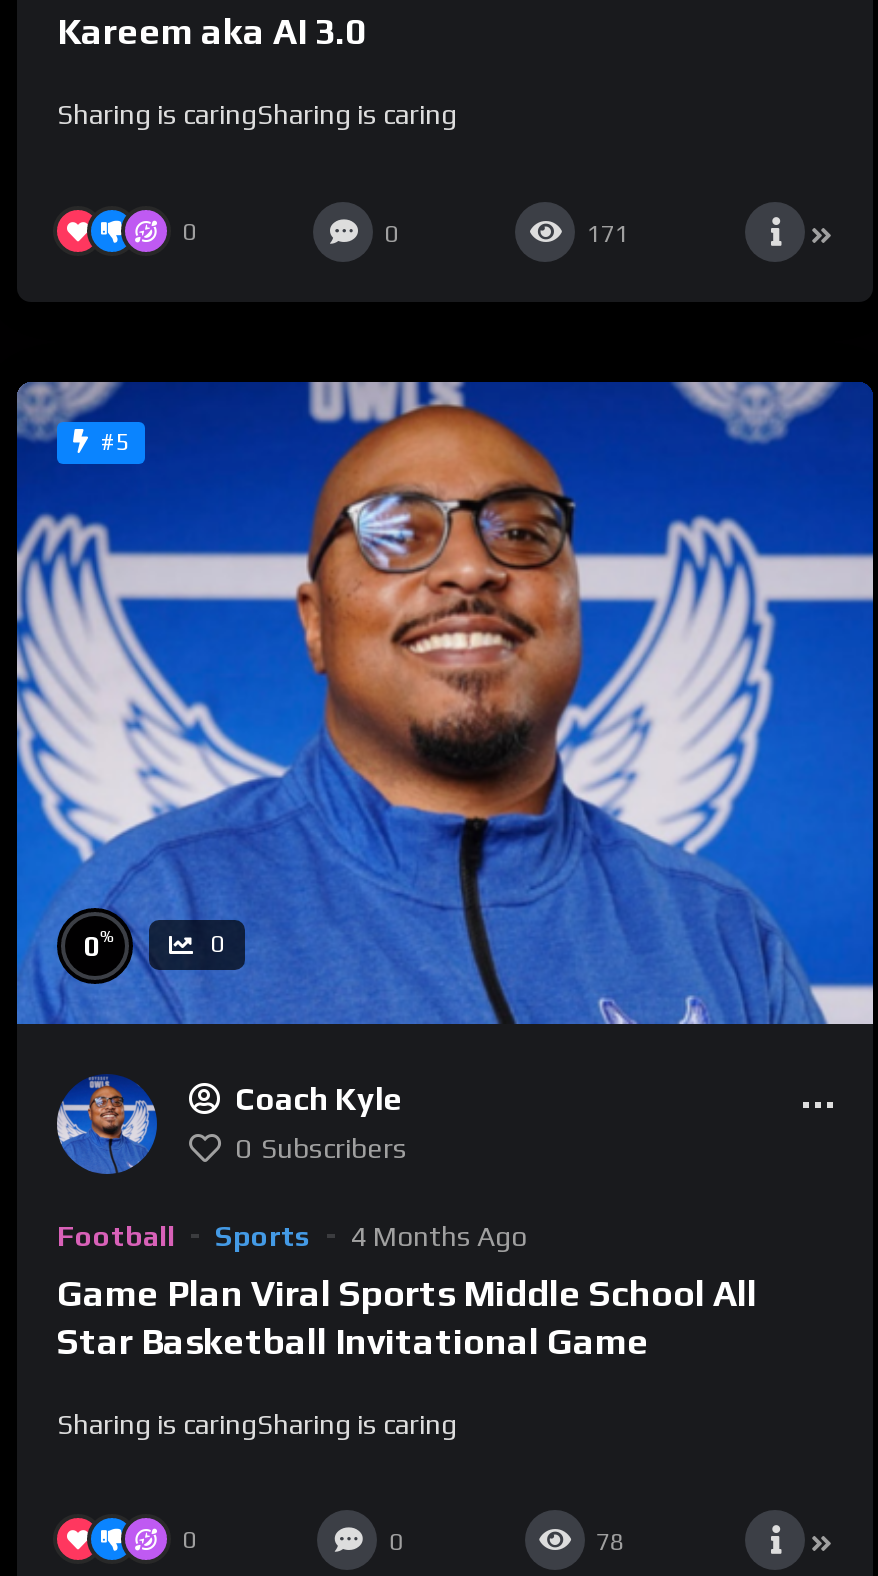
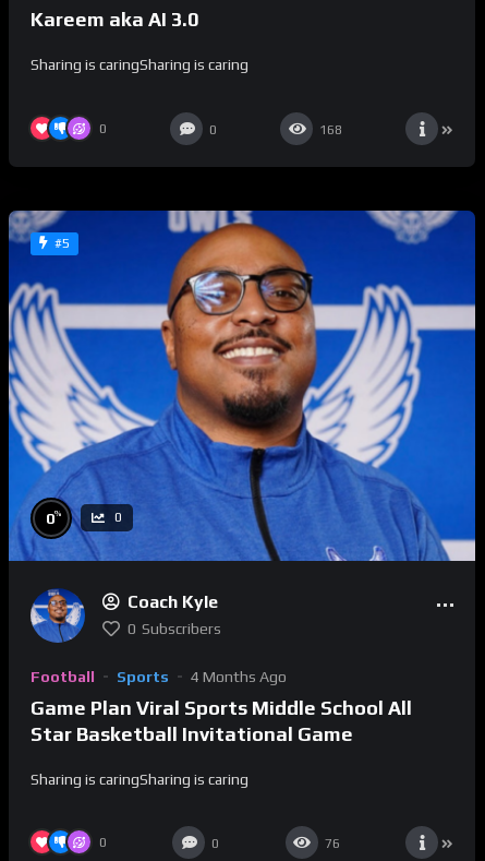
[587,219,629,247] 171 -> [319,122,342,137] 168
[596,1528,624,1556] 78 -> [324,836,340,851] 76

